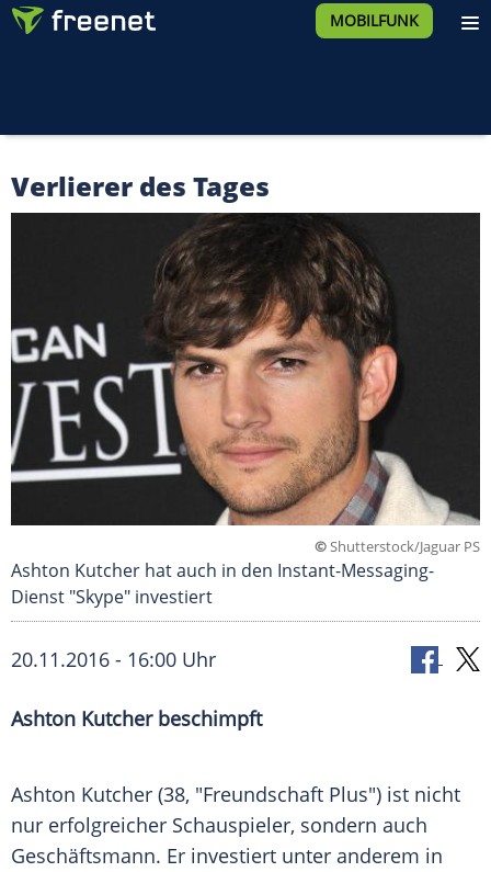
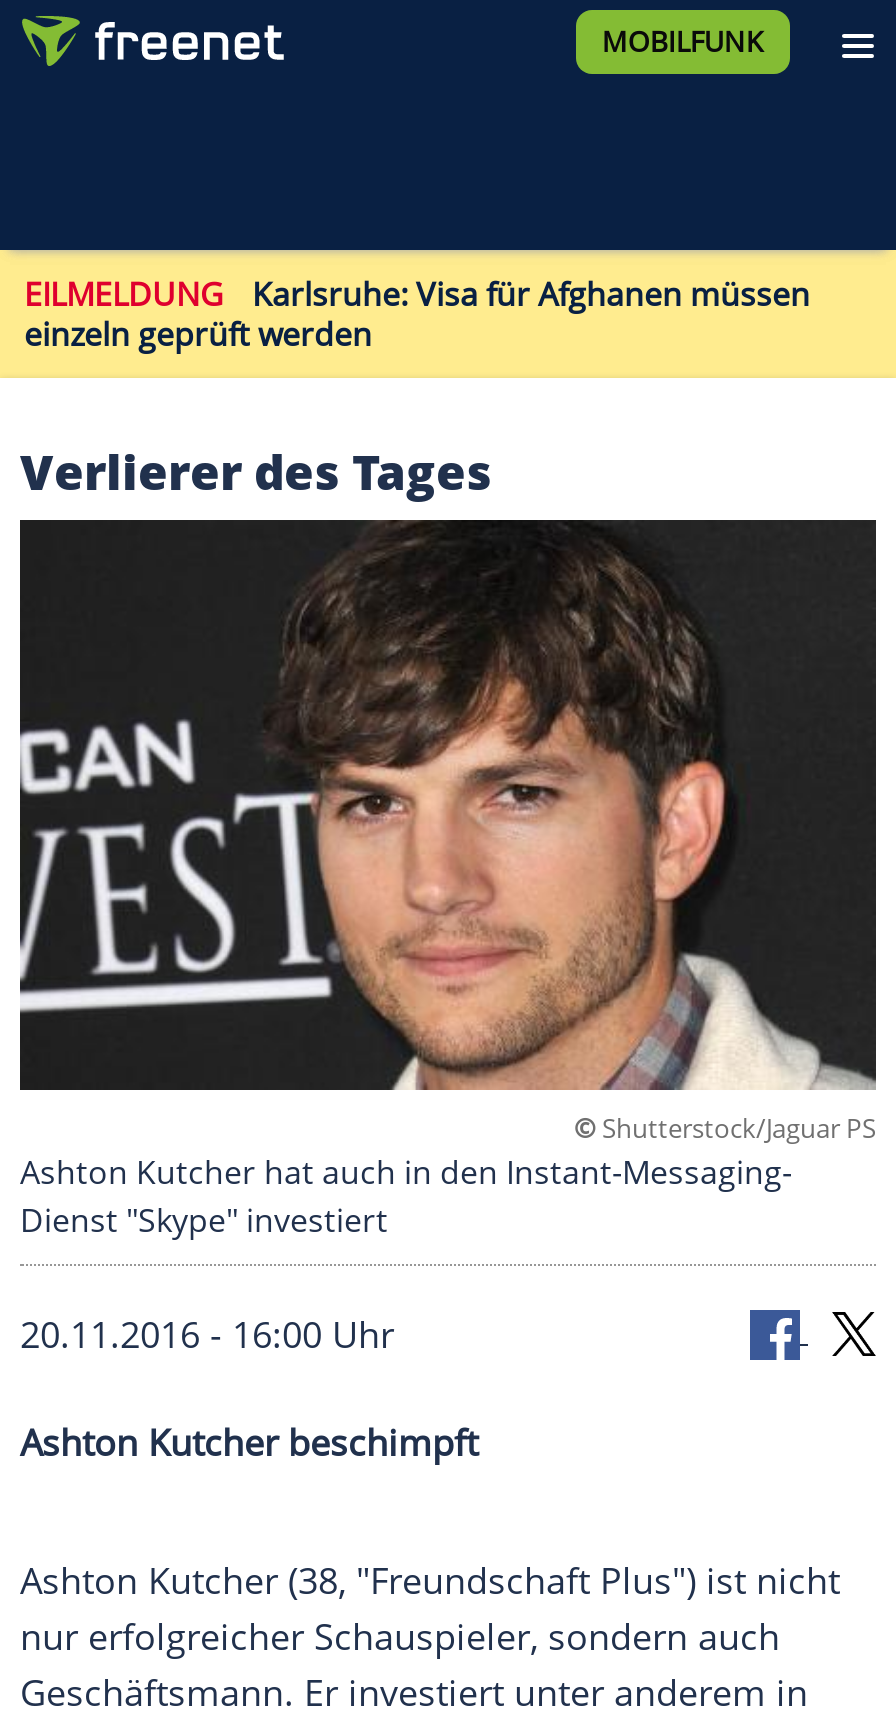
none -> [24,272,810,356] EILMELDUNG Karlsruhe: Visa für Afghanen müssen | einzeln geprüft werden

